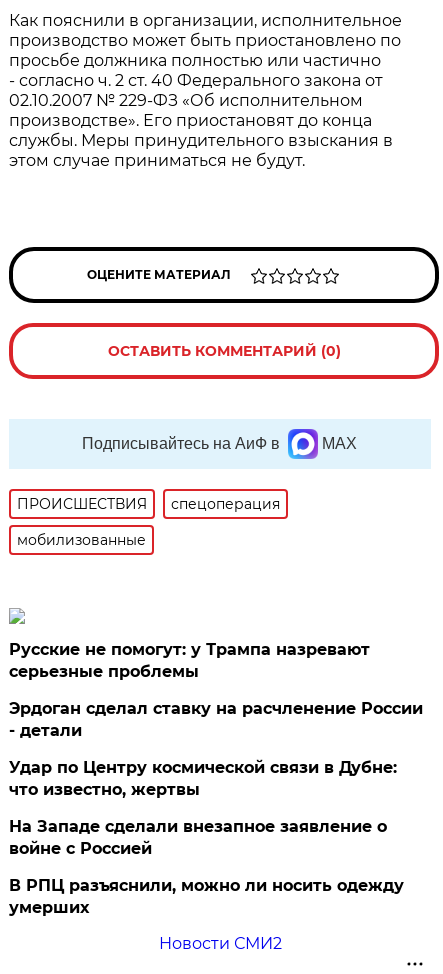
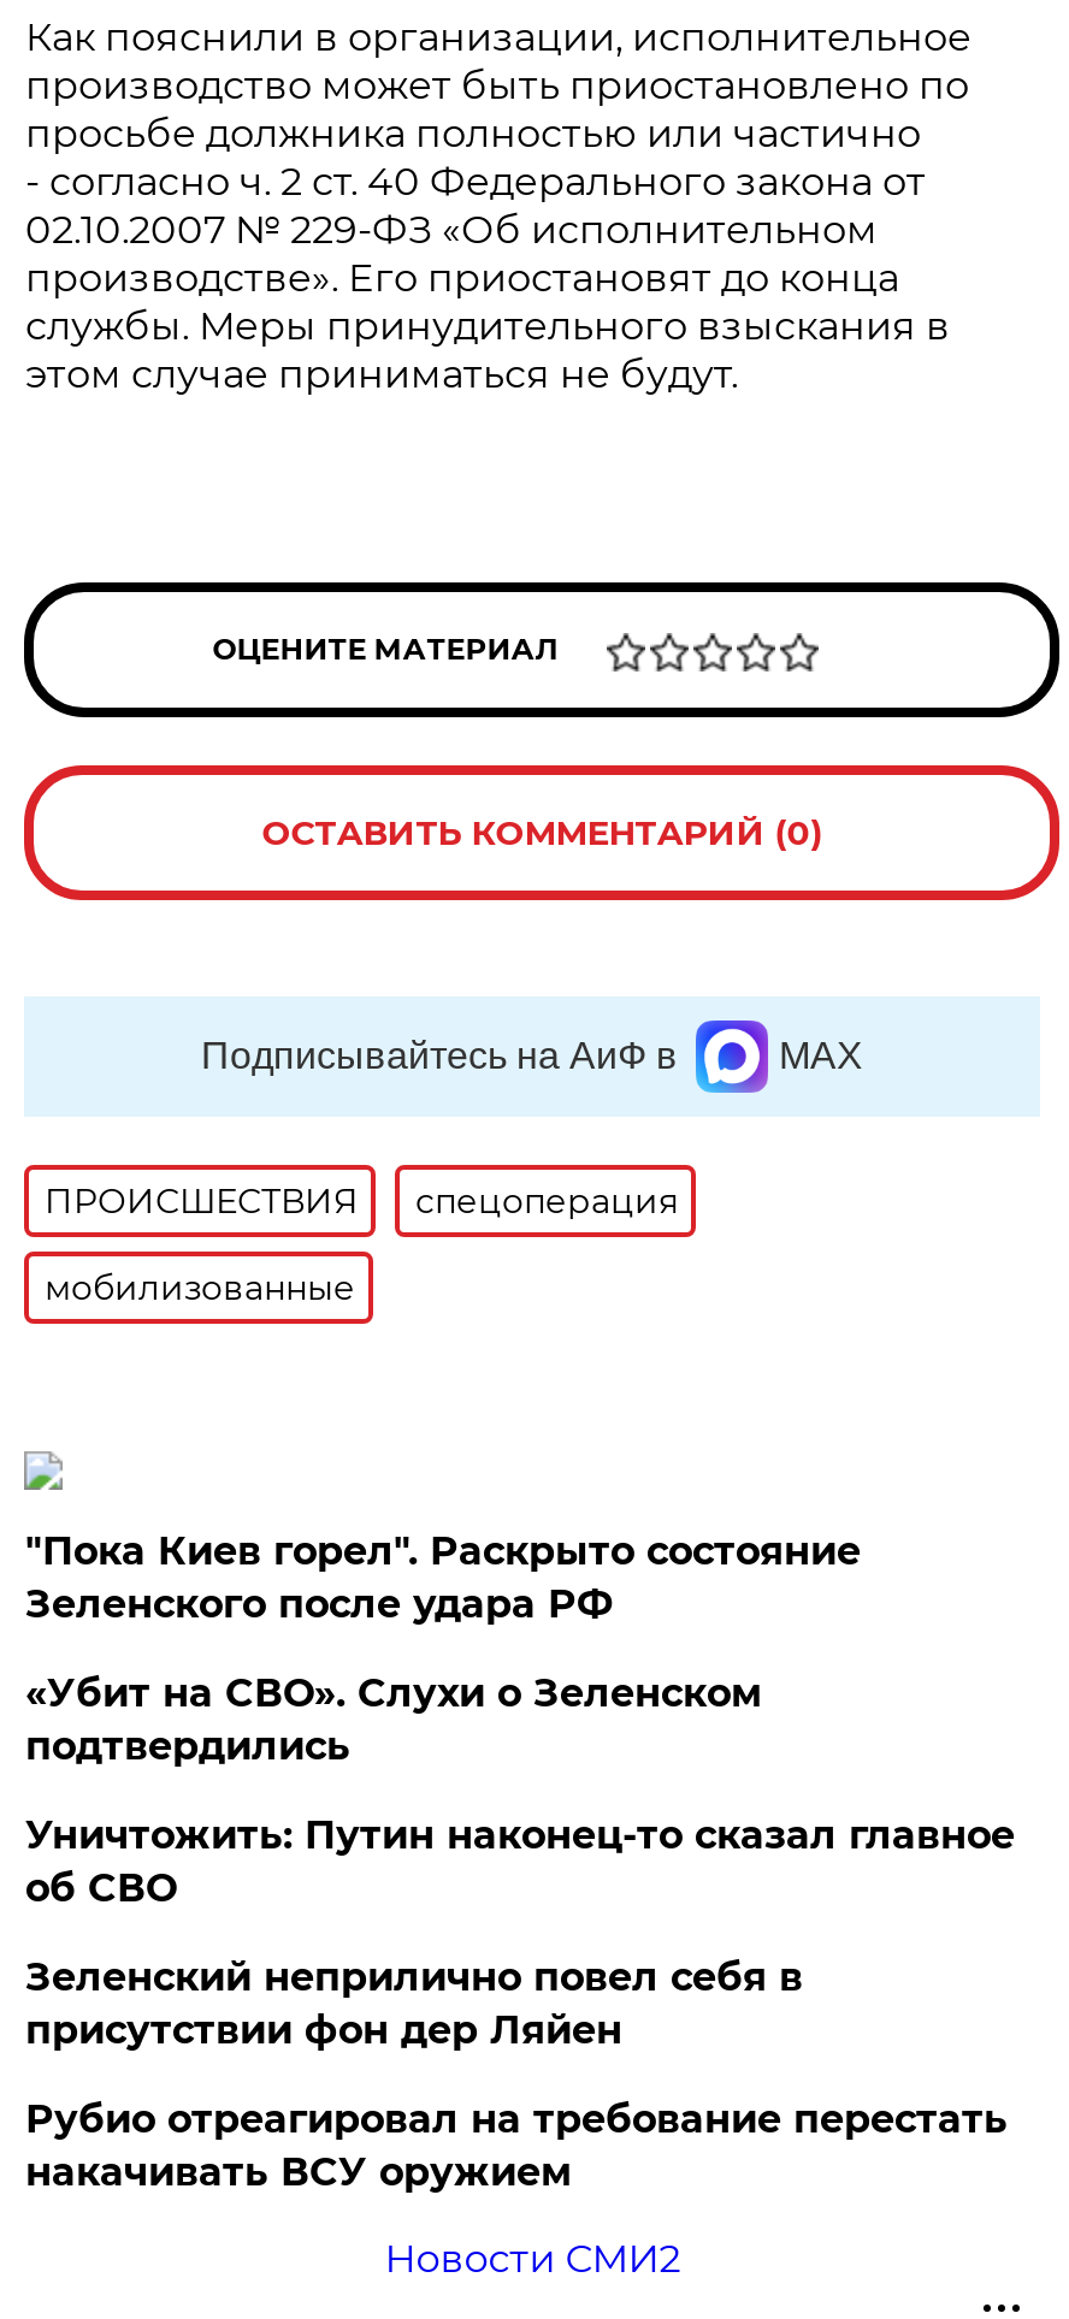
[9,640,370,681] Русские не помогут: у Трампа назревают | серьезные проблемы -> [25,1528,860,1627] "Пока Киев горел". Раскрыто состояние | Зеленского после удара РФ
[9,699,423,740] Эрдоган сделал ставку на расчленение России | - детали -> [25,1670,762,1769] «Убит на СВО». Слухи о Зеленском | подтвердились
[9,758,397,799] Удар по Центру космической связи в Дубне: | что известно, жертвы -> [25,1812,1015,1911] Уничтожить: Путин наконец-то сказал главное | об СВО
[9,817,387,858] На Западе сделали внезапное заявление о | войне с Россией -> [25,1954,803,2053] Зеленский неприлично повел cебя в | присутствии фон дер Ляйен
[9,876,404,917] В РПЦ разъяснили, можно ли носить одежду | умерших -> [25,2096,1007,2195] Рубио отреагировал на требование перестать | накачивать ВСУ оружием

